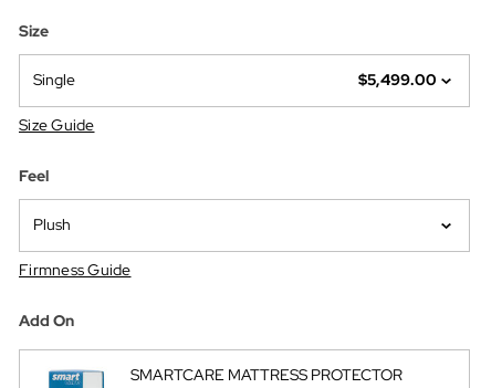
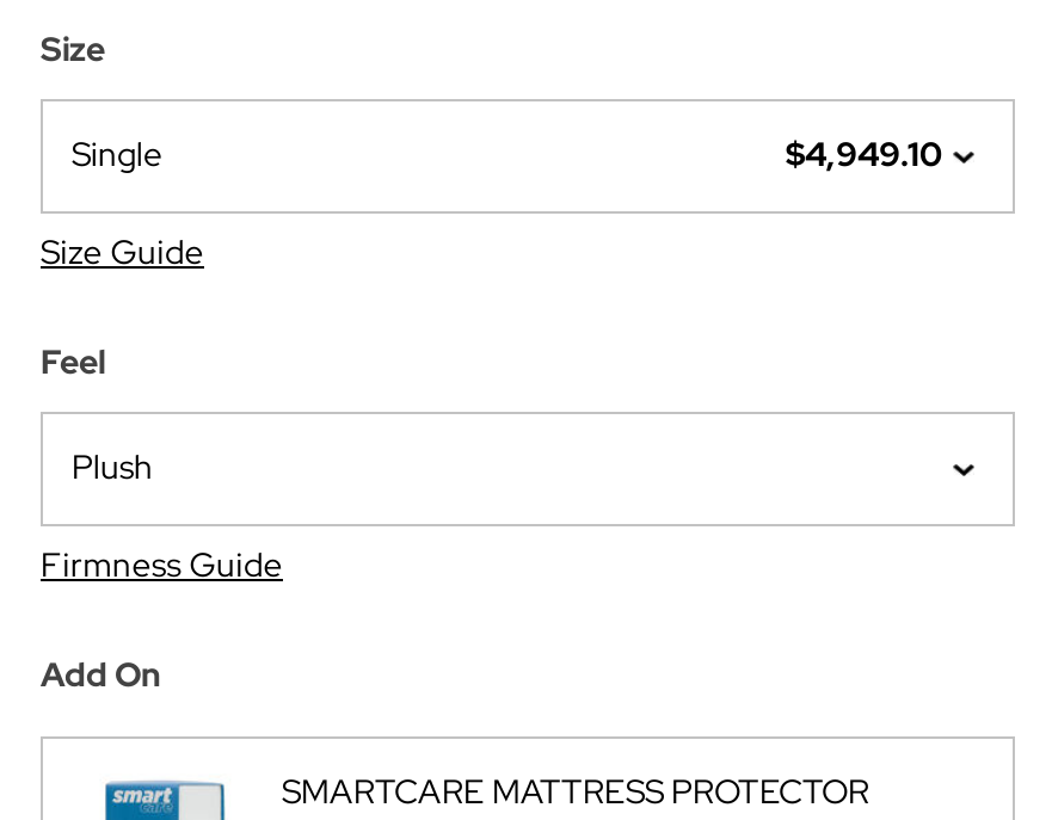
[358,70,437,90] $5,499.00 -> [786,133,943,176] $4,949.10

